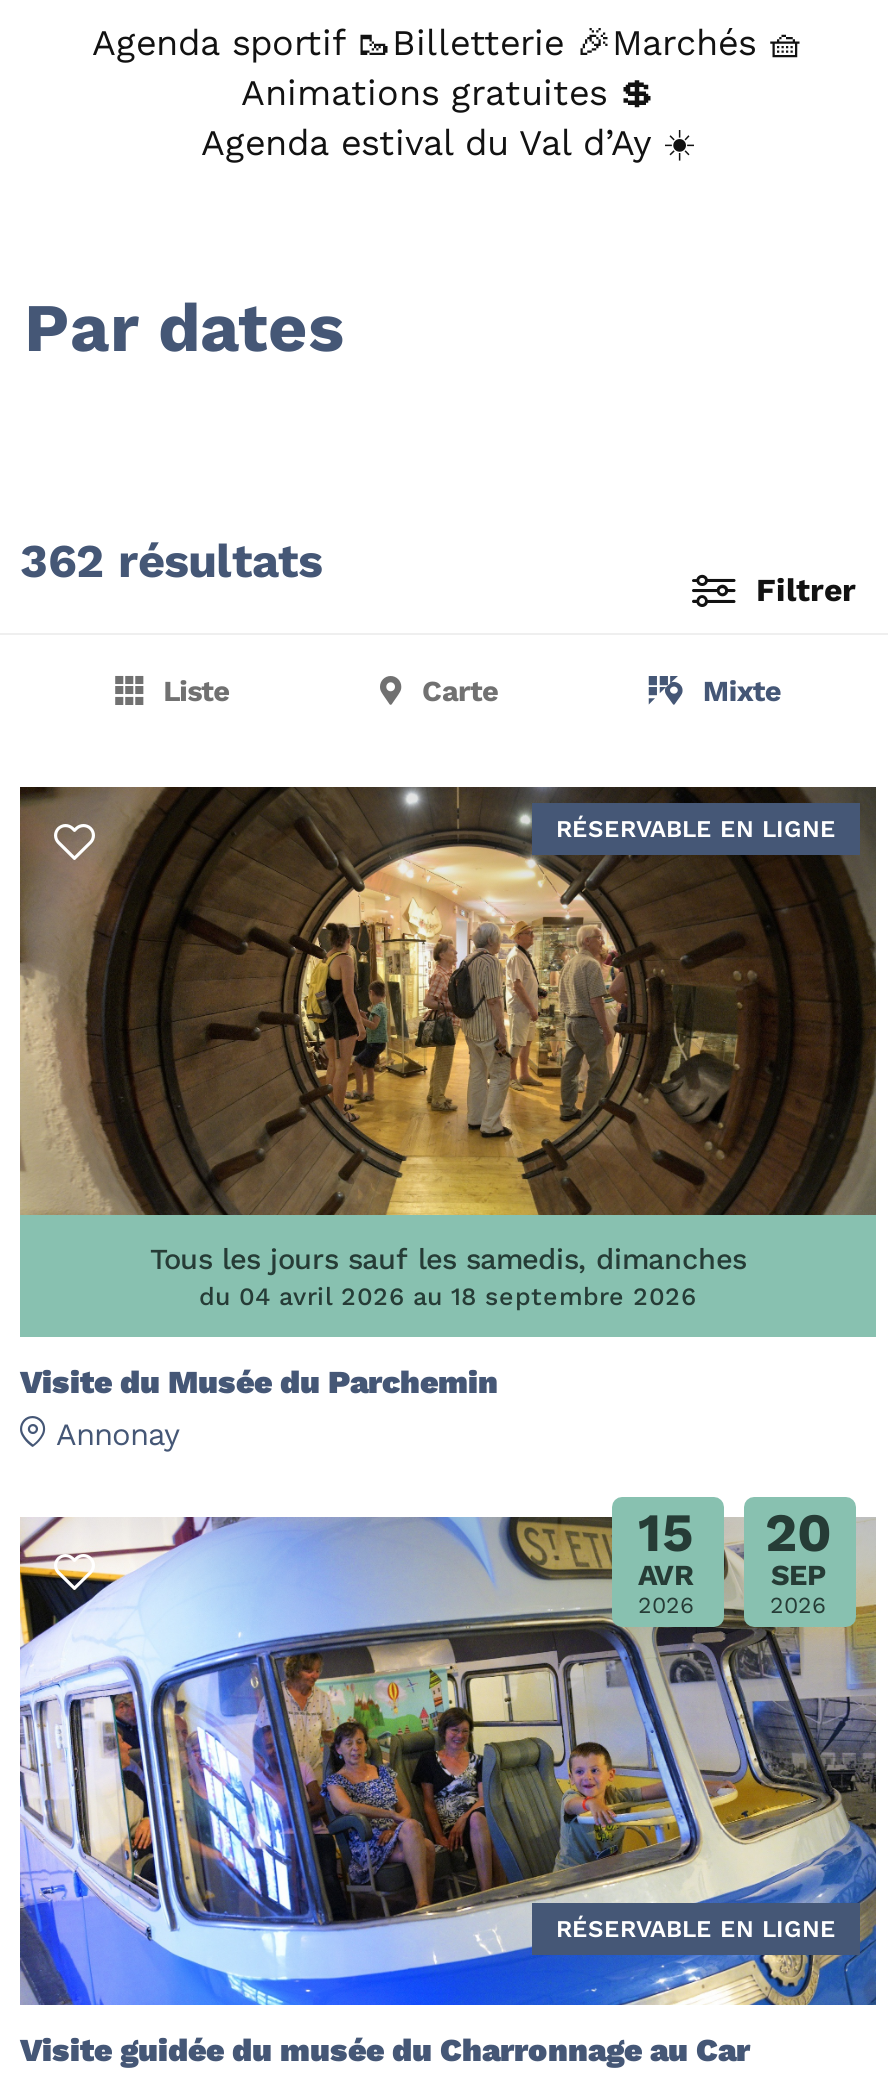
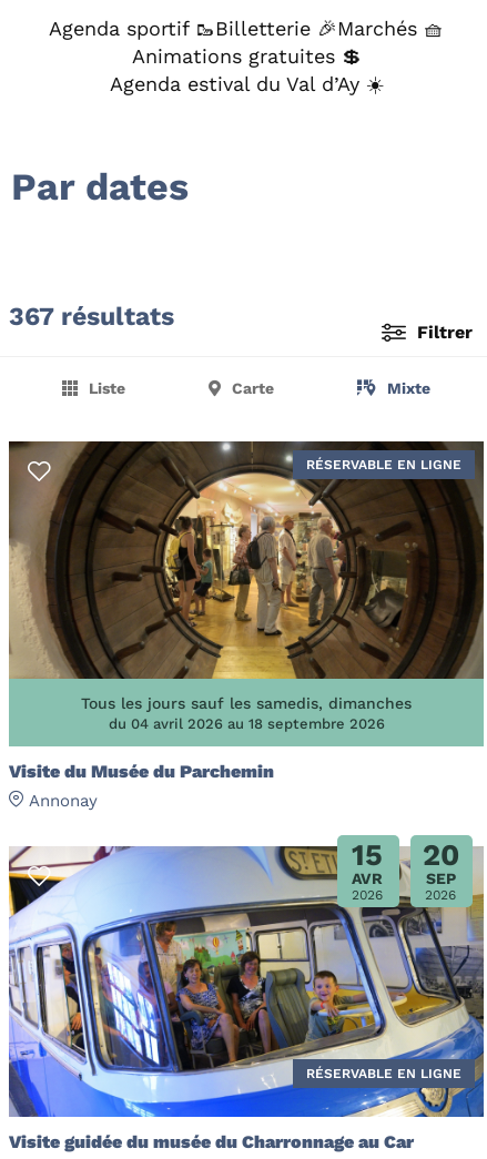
[20,533,322,589] 362 résultats -> [9,300,174,331] 367 résultats

